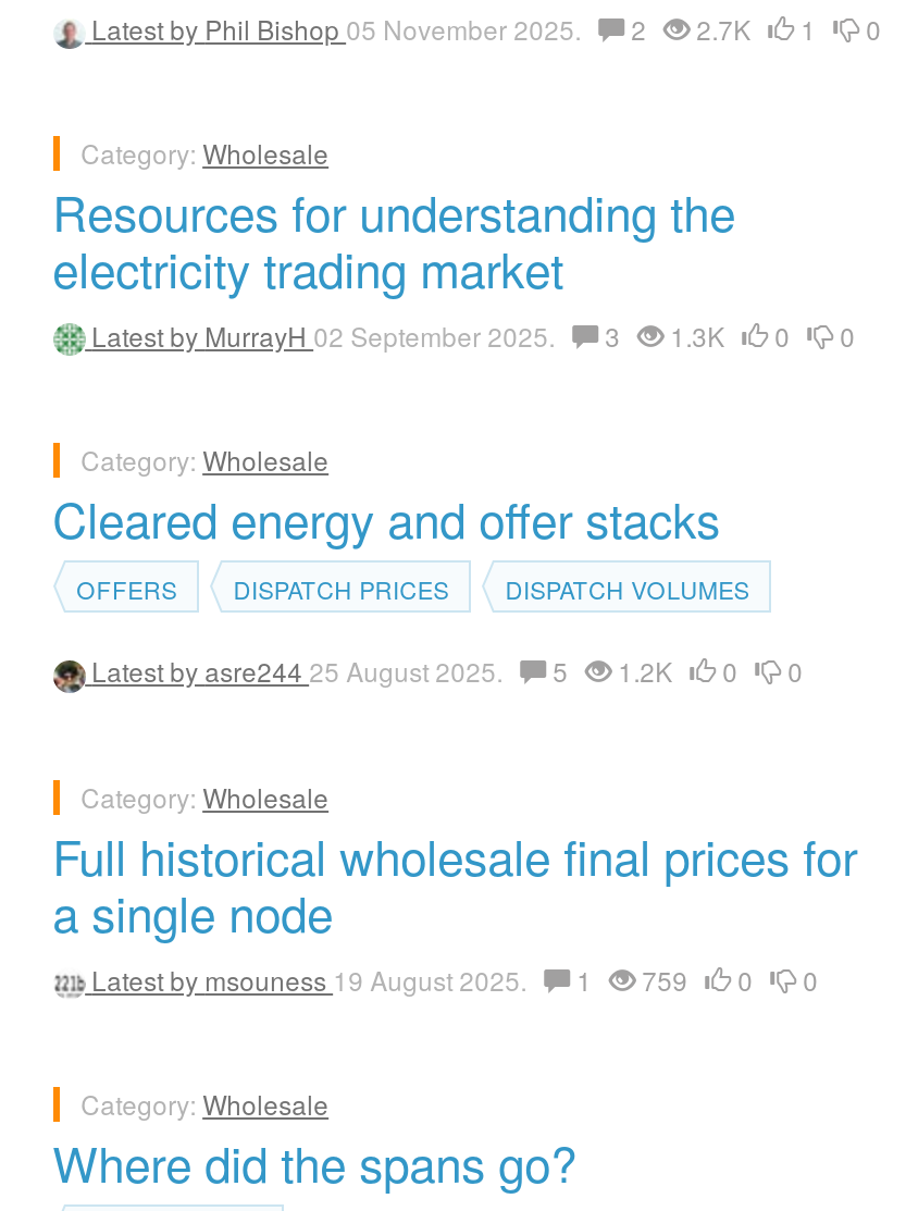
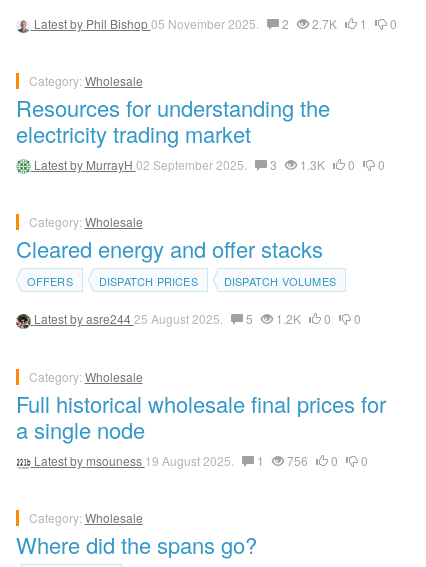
[92,960,818,997] Latest by msouness 19 August 2025. 1 759 0 0 -> [34,452,368,469] Latest by msouness 19 August 2025. 1 756 0 0

